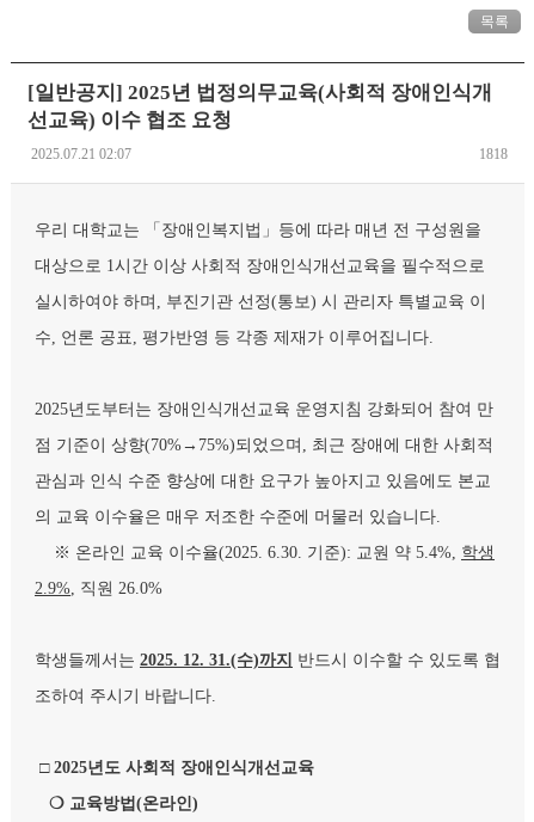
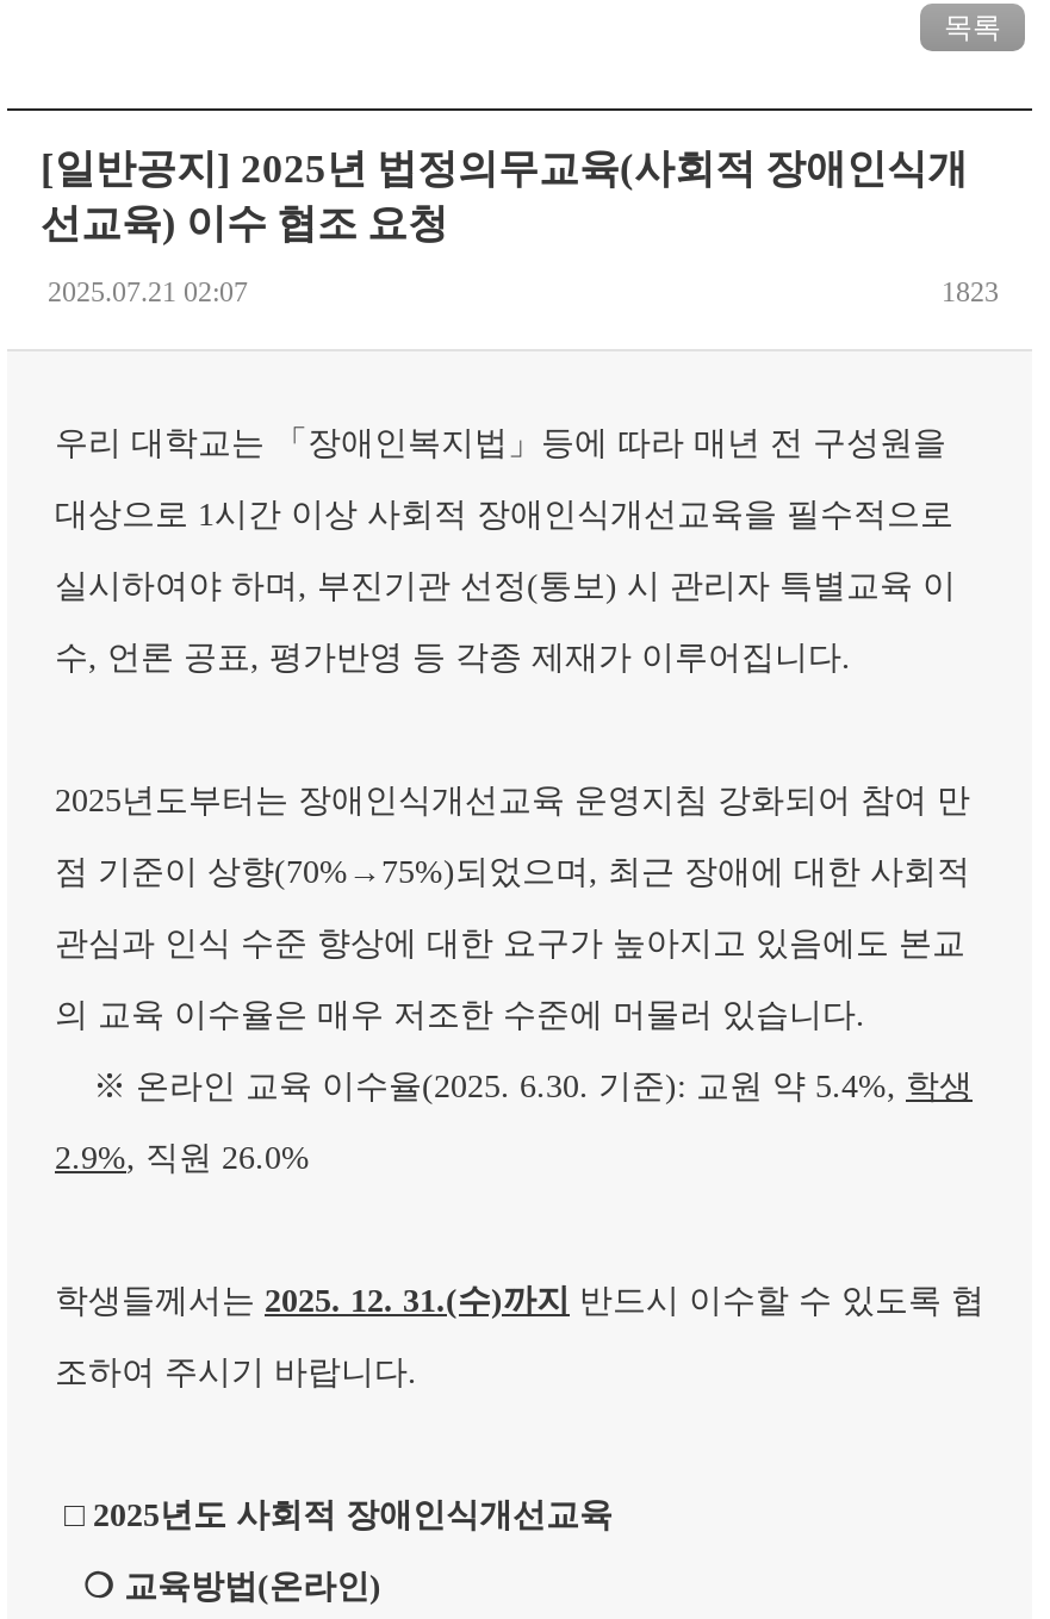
[479,146,508,162] 1818 -> [942,275,999,309] 1823

